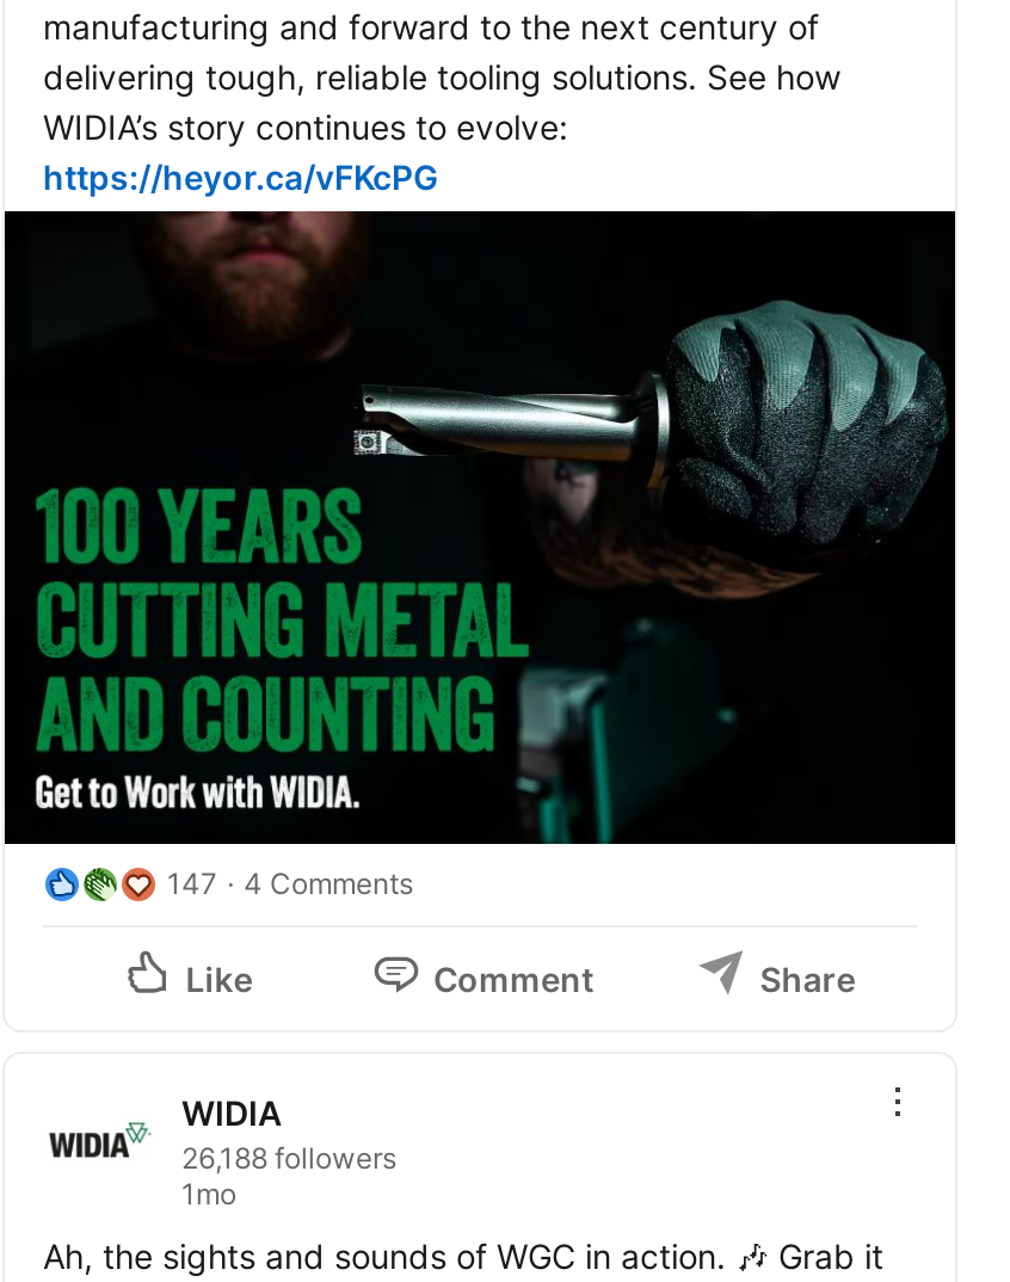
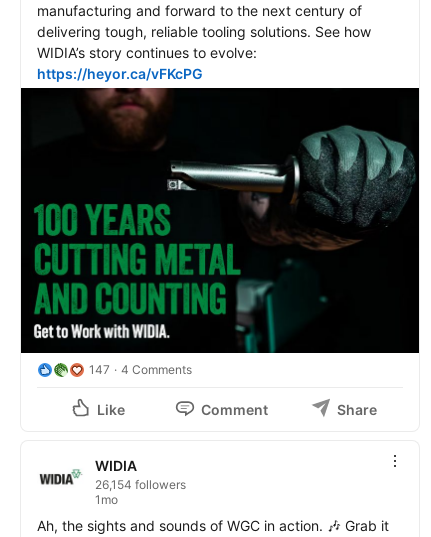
[181,1140,396,1176] 26,188 followers -> [95,477,186,492] 26,154 followers

